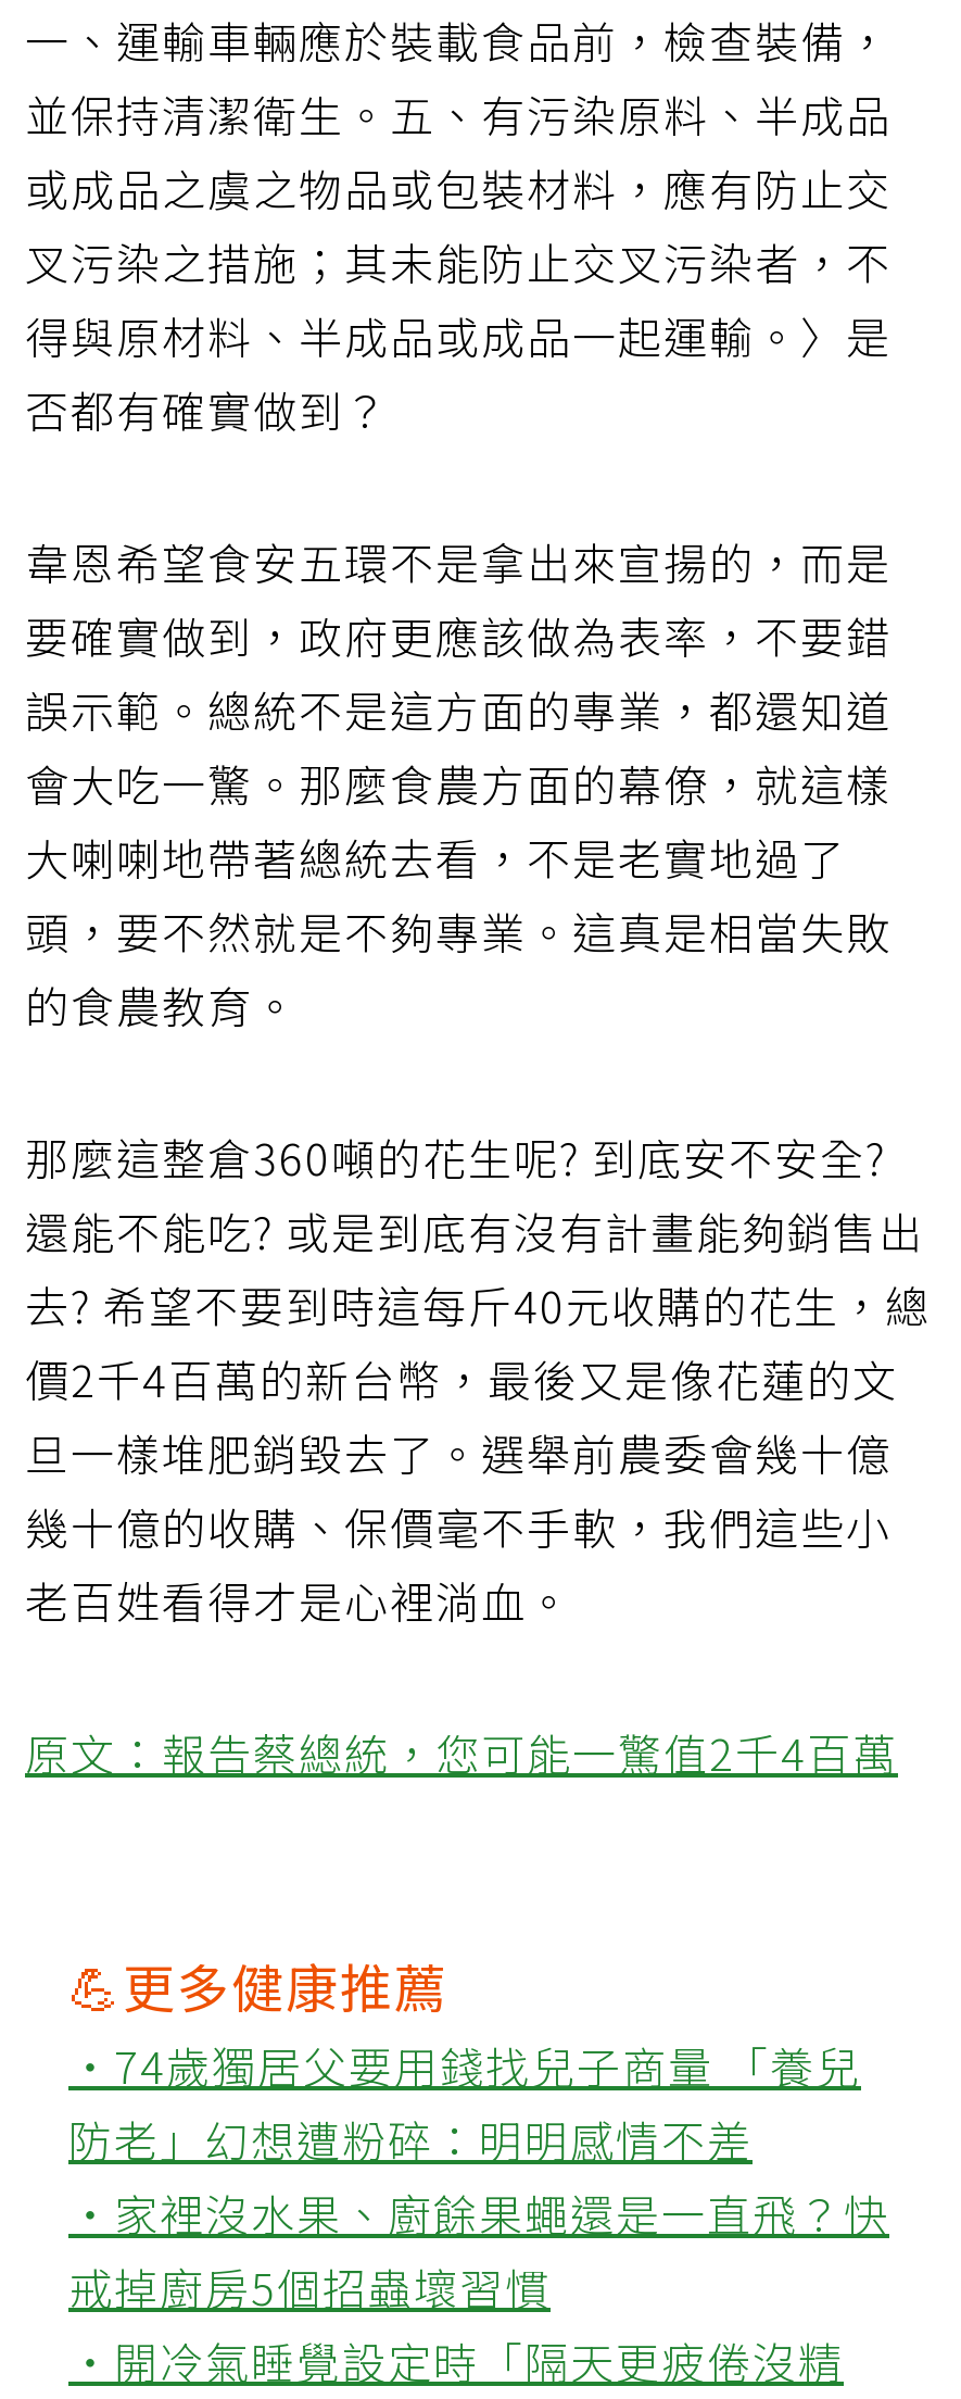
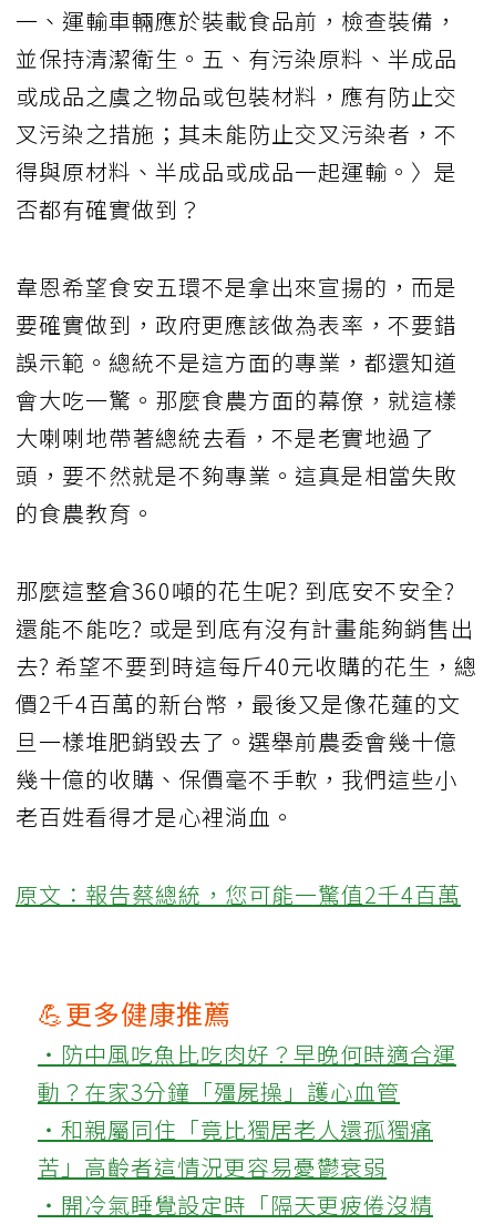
[68,2033,889,2318] ‧74歲獨居父要用錢找兒子商量 「養兒 | 防老」幻想遭粉碎：明明感情不差 | ‧家裡沒水果、廚餘果蠅還是一直飛？快 | 戒掉廚房5個招蟲壞習慣 -> [38,1037,456,1182] ‧防中風吃魚比吃肉好？早晚何時適合運 | 動？在家3分鐘「殭屍操」護心血管 | ‧和親屬同住「竟比獨居老人還孤獨痛 | 苦」高齡者這情況更容易憂鬱衰弱

